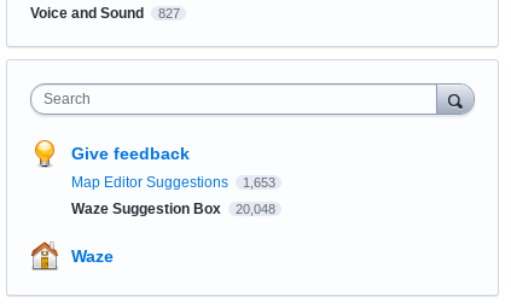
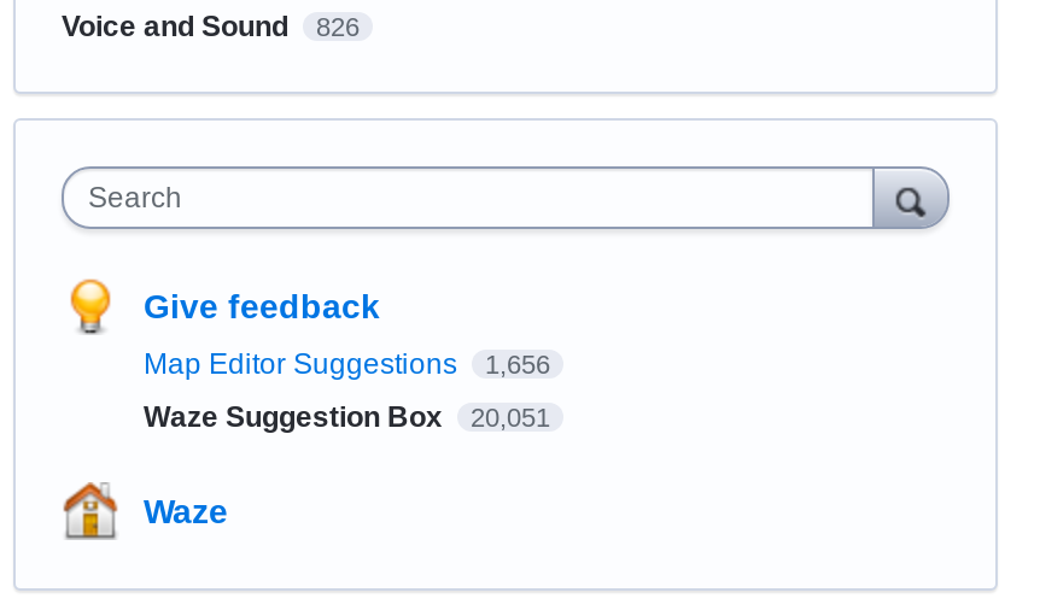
[30,4,179,21] Voice and Sound 827 -> [62,9,360,43] Voice and Sound 826
[71,174,275,190] Map Editor Suggestions 1,653 -> [144,346,550,380] Map Editor Suggestions 1,656
[71,200,275,217] Waze Suggestion Box 20,048 -> [144,400,550,433] Waze Suggestion Box 20,051

